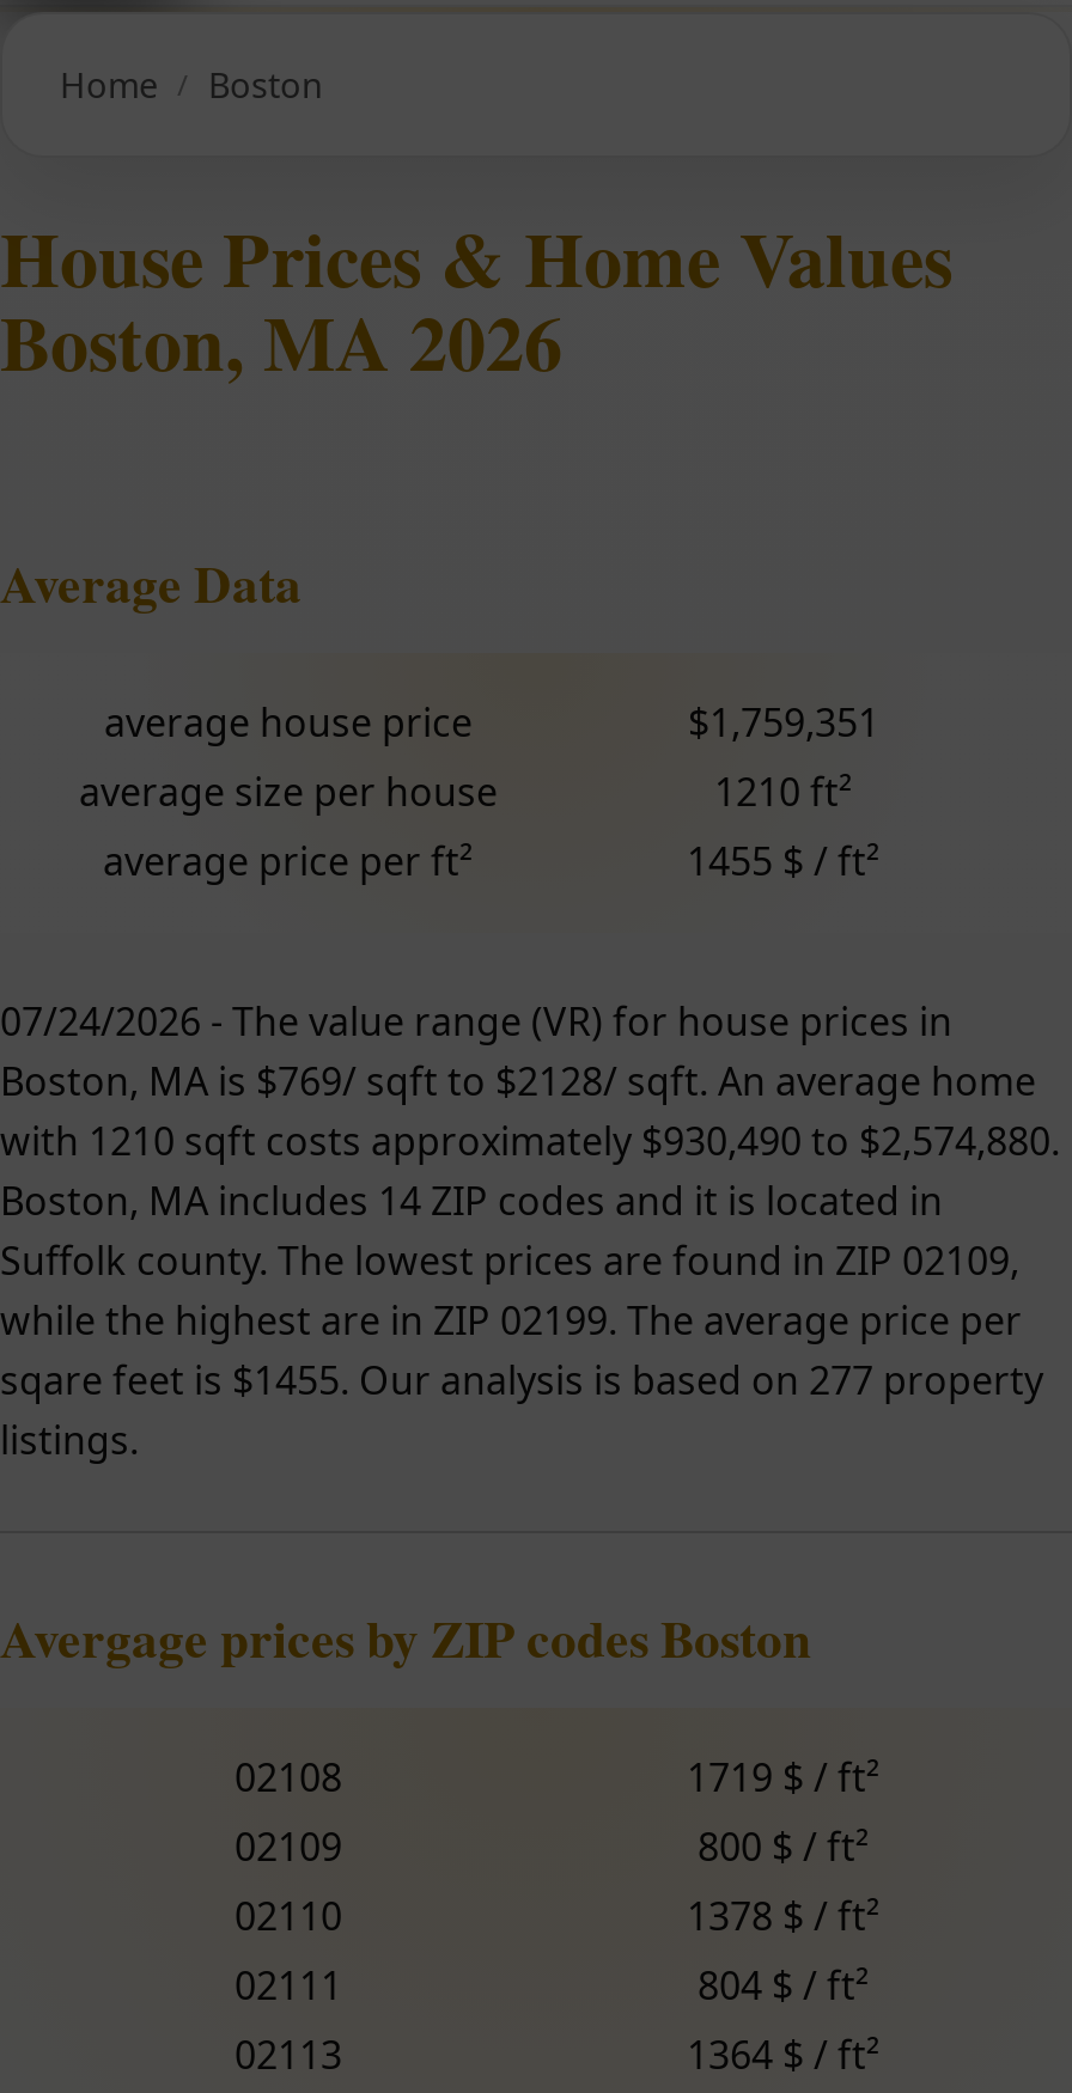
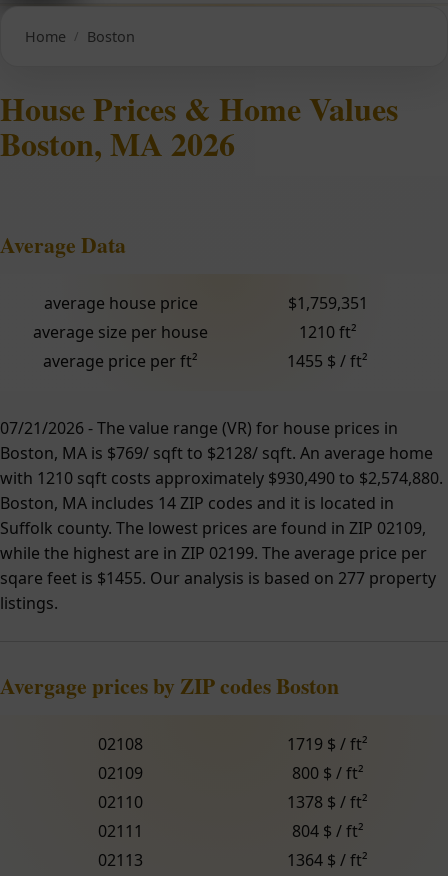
[0,994,952,1047] 07/24/2026 - The value range (VR) for house prices in -> [0,417,398,439] 07/21/2026 - The value range (VR) for house prices in

